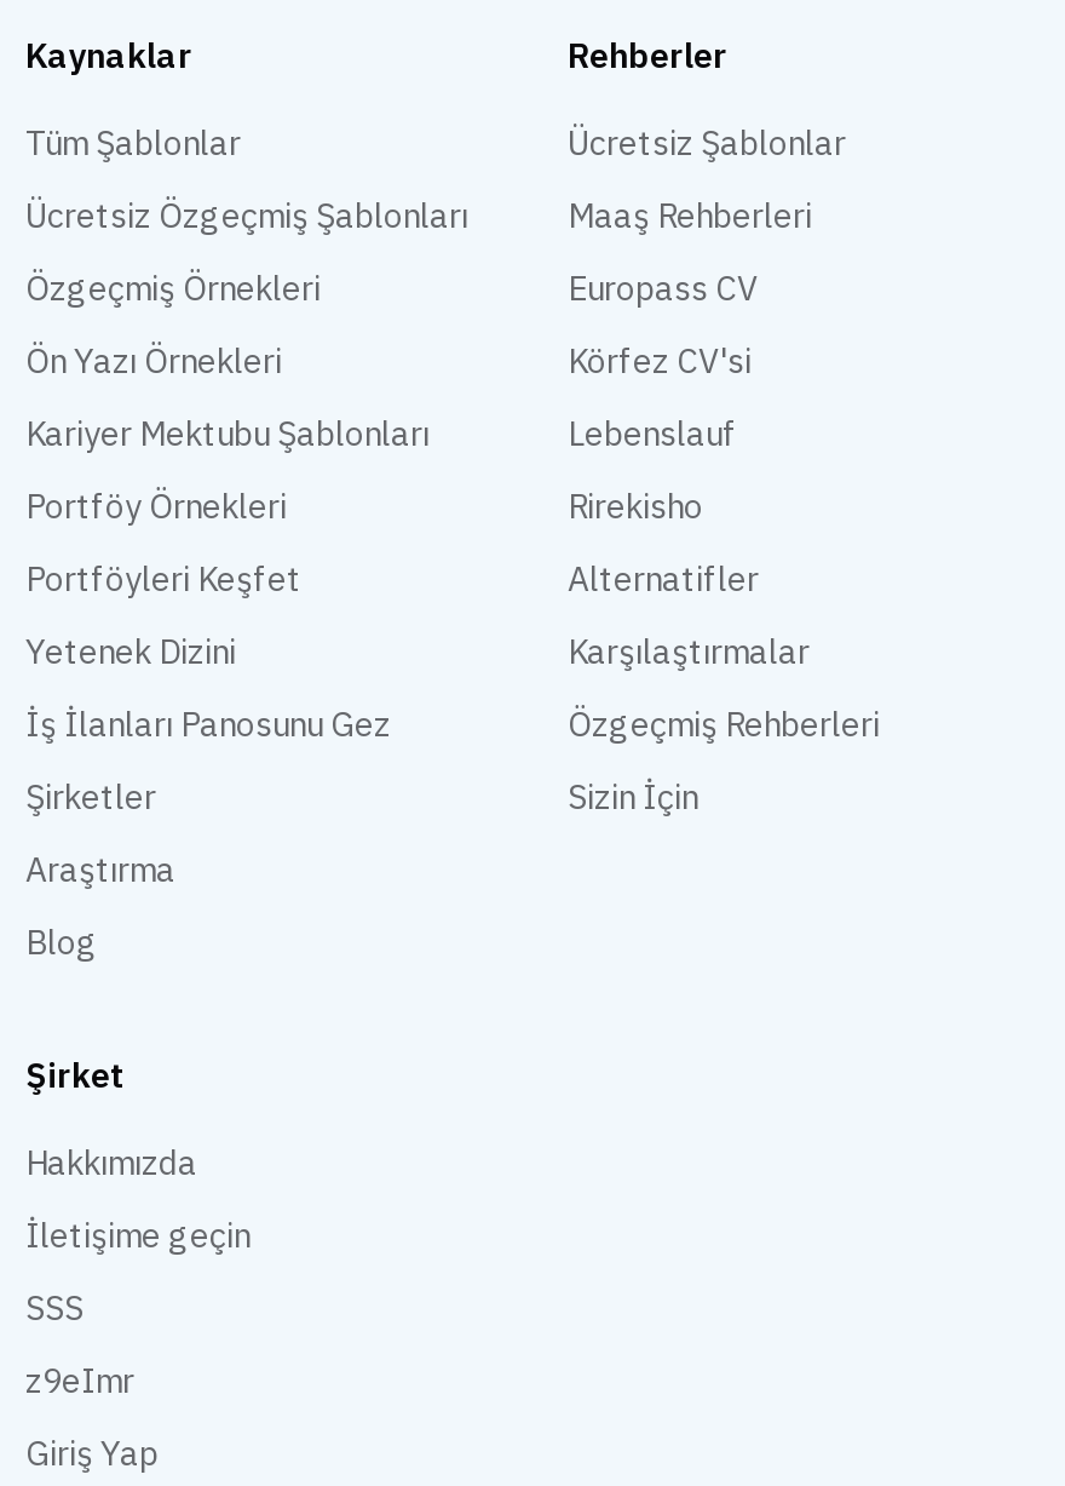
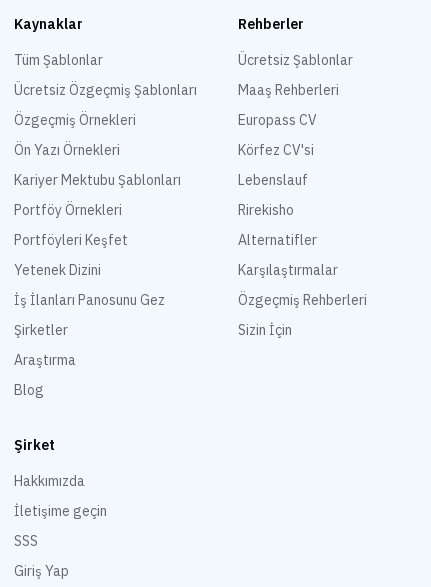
[25,1359,134,1402] z9eImr -> none

